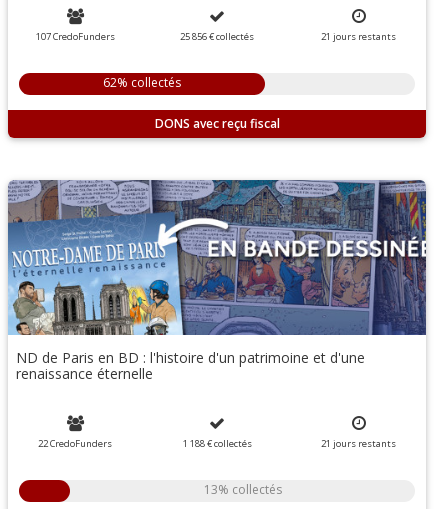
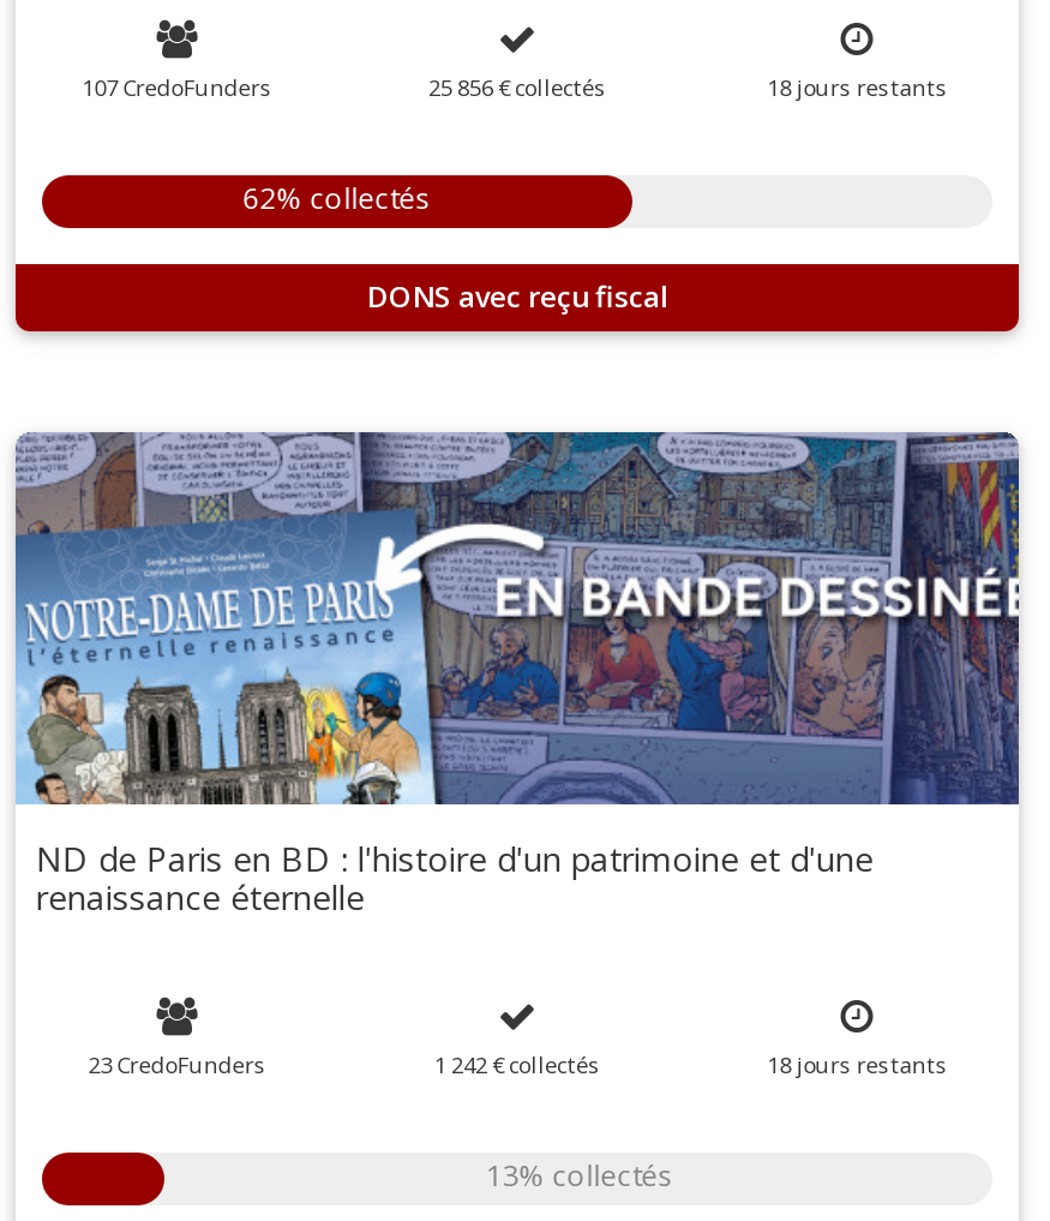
[321,30,396,43] 21 jours restants -> [767,71,947,102] 18 jours restants
[38,437,112,450] 22 CredoFunders -> [88,1048,266,1080] 23 CredoFunders
[182,437,251,450] 1 188 €collectés -> [434,1048,600,1080] 1 242 €collectés
[321,437,396,450] 21 jours restants -> [767,1048,947,1080] 18 jours restants

